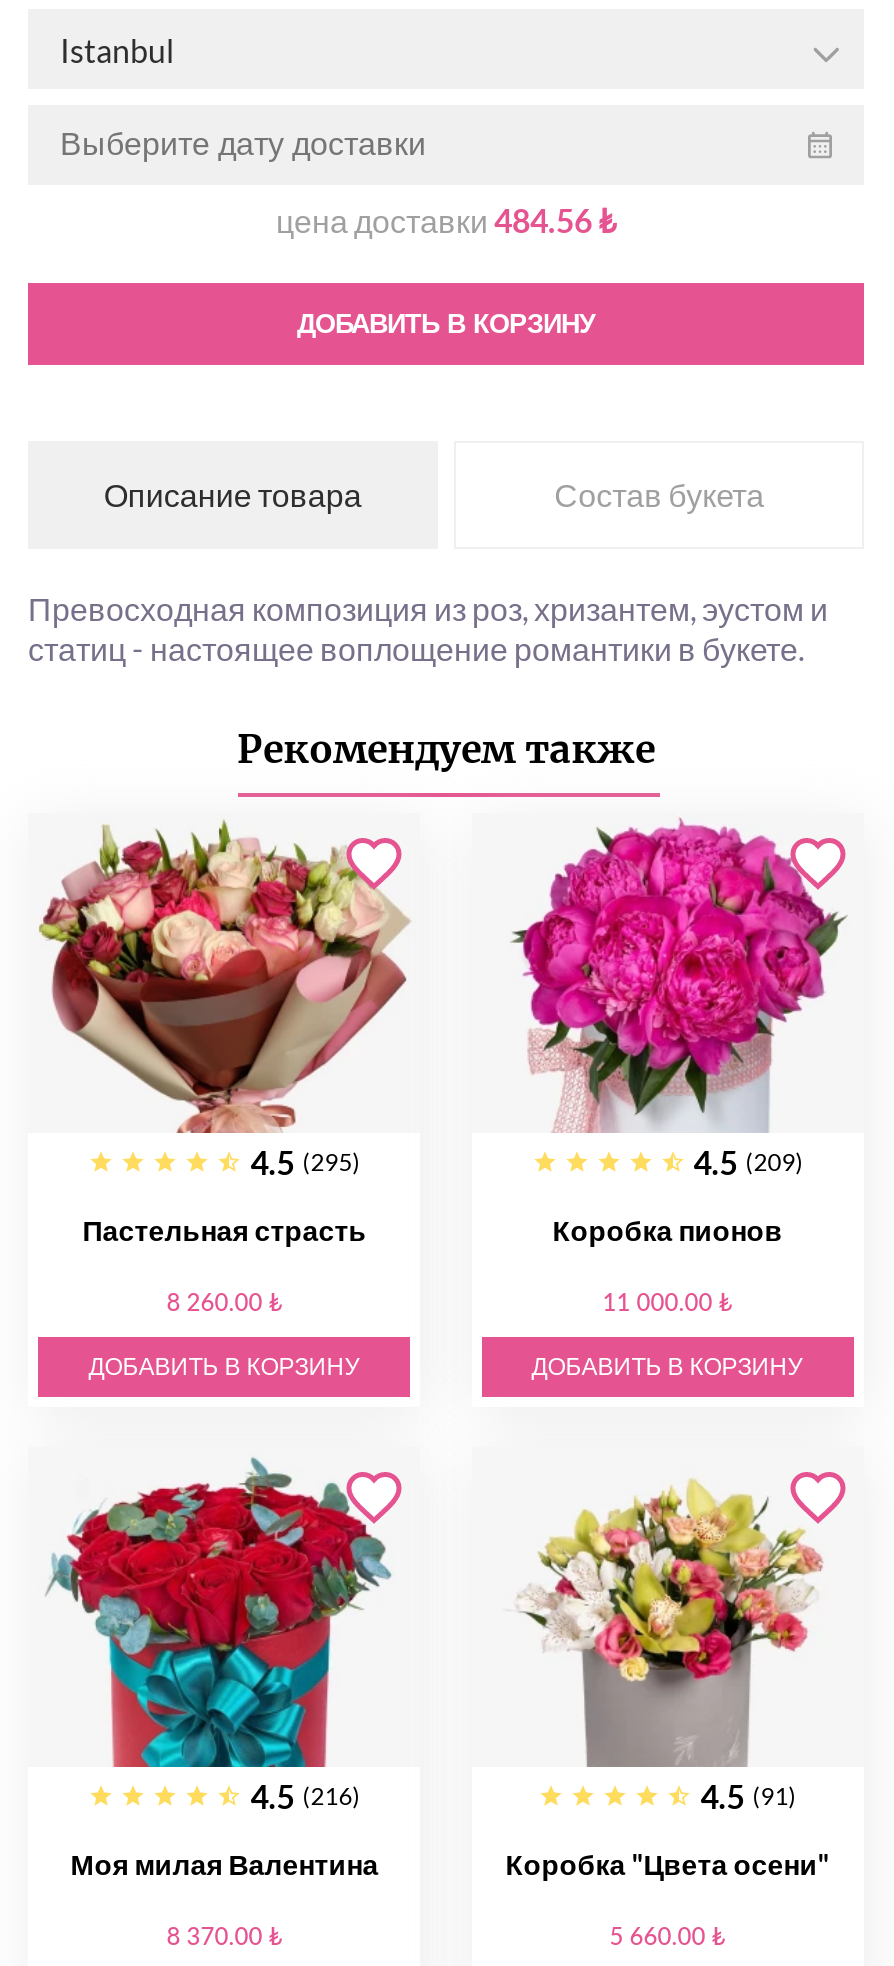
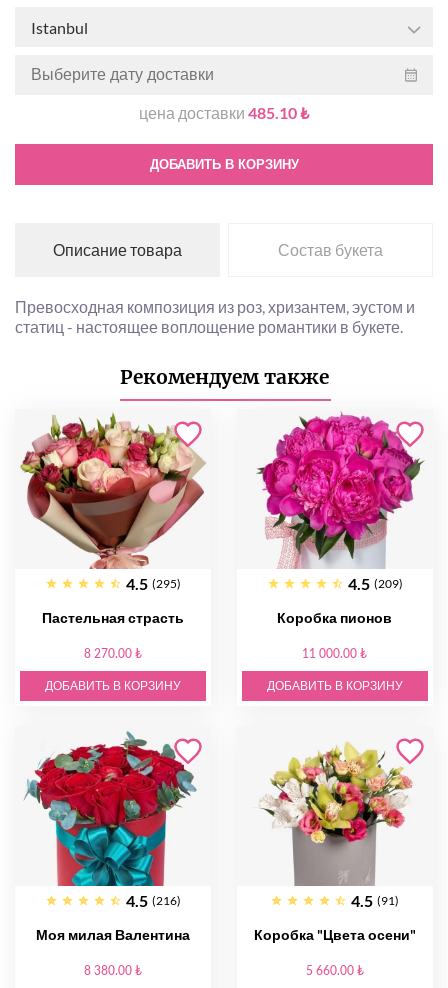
[276,202,616,240] цена доставки 484.56 ₺ -> [139,103,309,122] цена доставки 485.10 ₺
[166,1288,282,1318] 8 260.00 ₺ -> [84,646,142,661] 8 270.00 ₺
[166,1922,282,1952] 8 370.00 ₺ -> [84,963,142,978] 8 380.00 ₺

